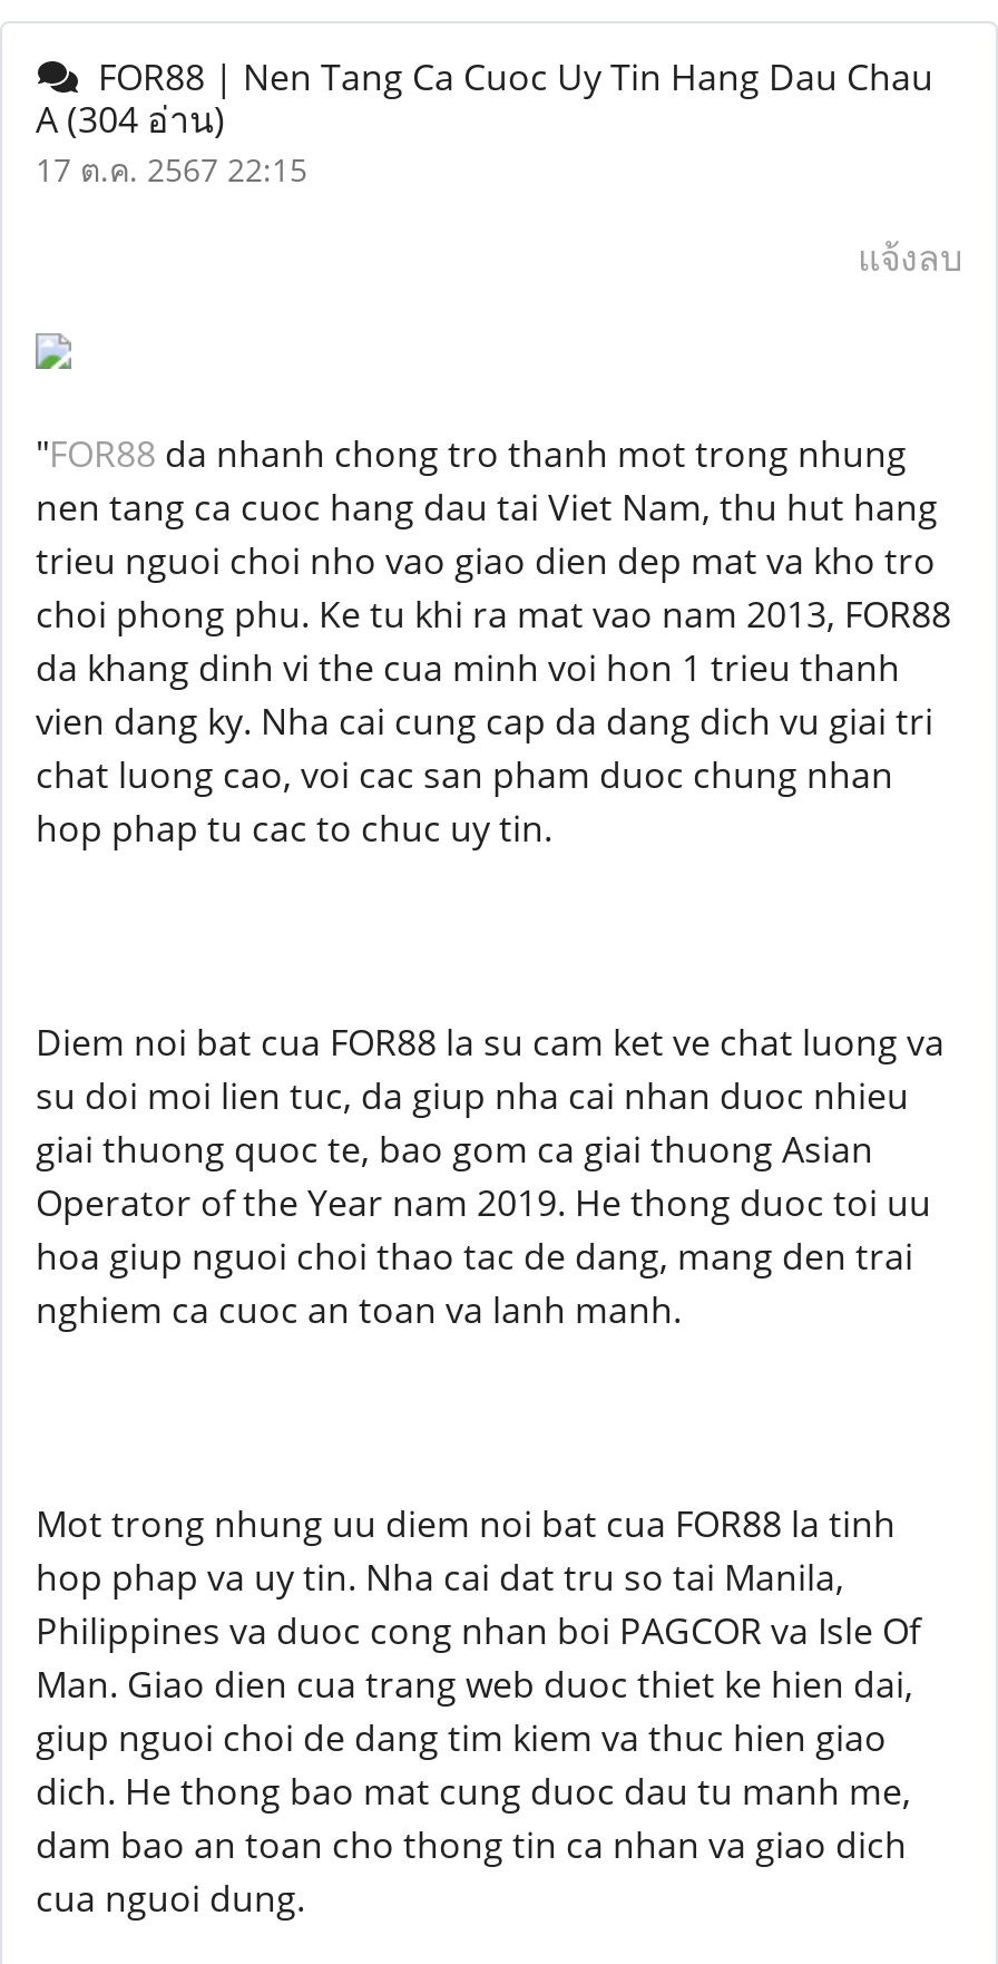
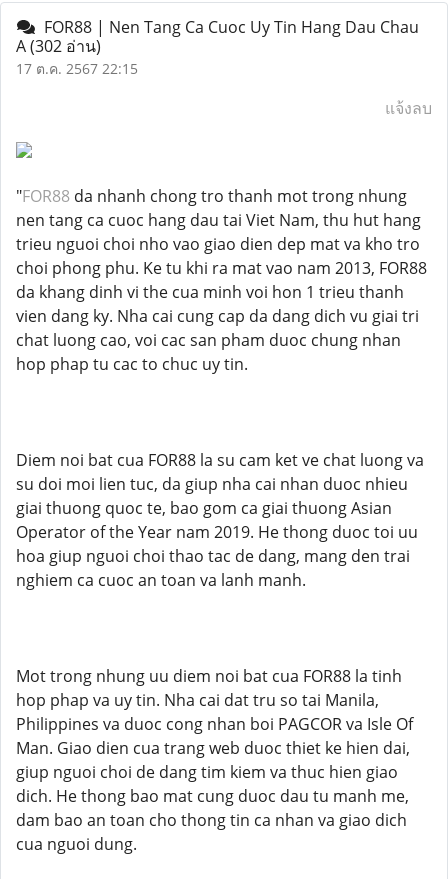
[36,95,225,144] A (304 อ่าน) -> [16,35,101,57] A (302 อ่าน)

